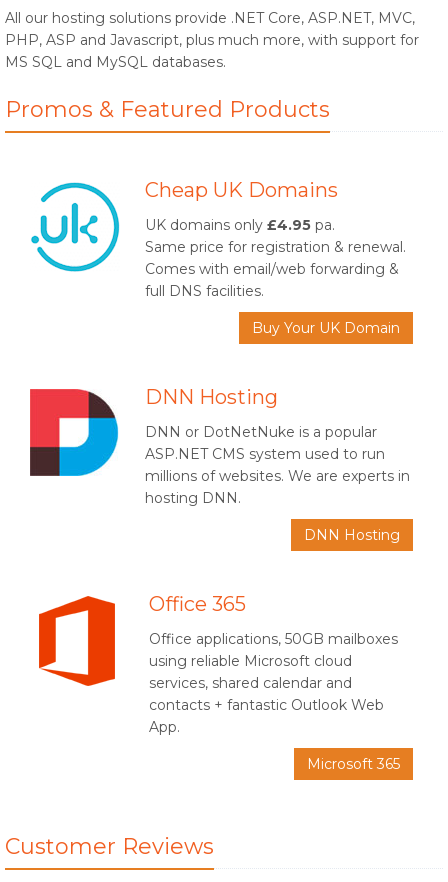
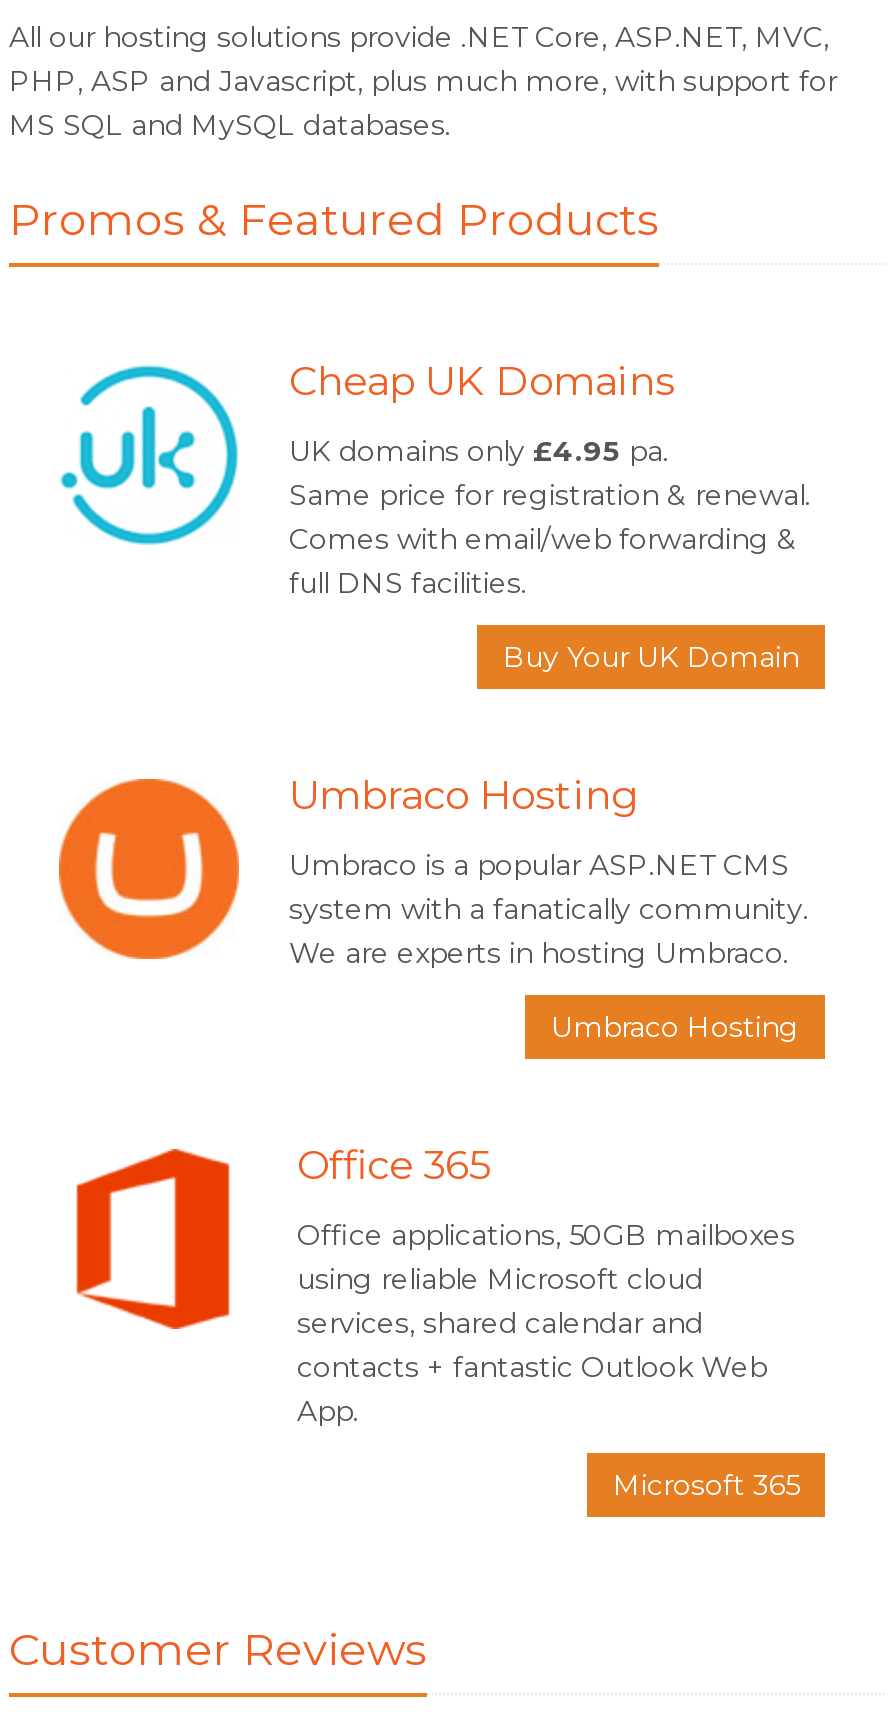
[29,385,278,477] [image] | DNN Hosting -> [57,771,637,961] [image] | Umbraco Hosting
[145,423,410,507] DNN or DotNetNuke is a popular | ASP.NET CMS system used to run | millions of websites. We are experts in | hosting DNN. -> [289,847,809,971] Umbraco is a popular ASP.NET CMS | system with a fanatically community. | We are experts in hosting Umbraco.
[304,526,400,544] DNN Hosting -> [551,1009,799,1045] Umbraco Hosting

